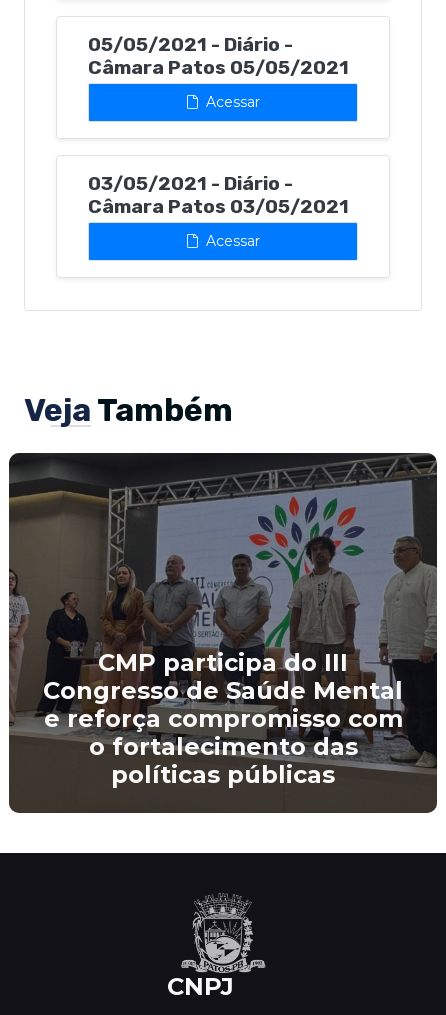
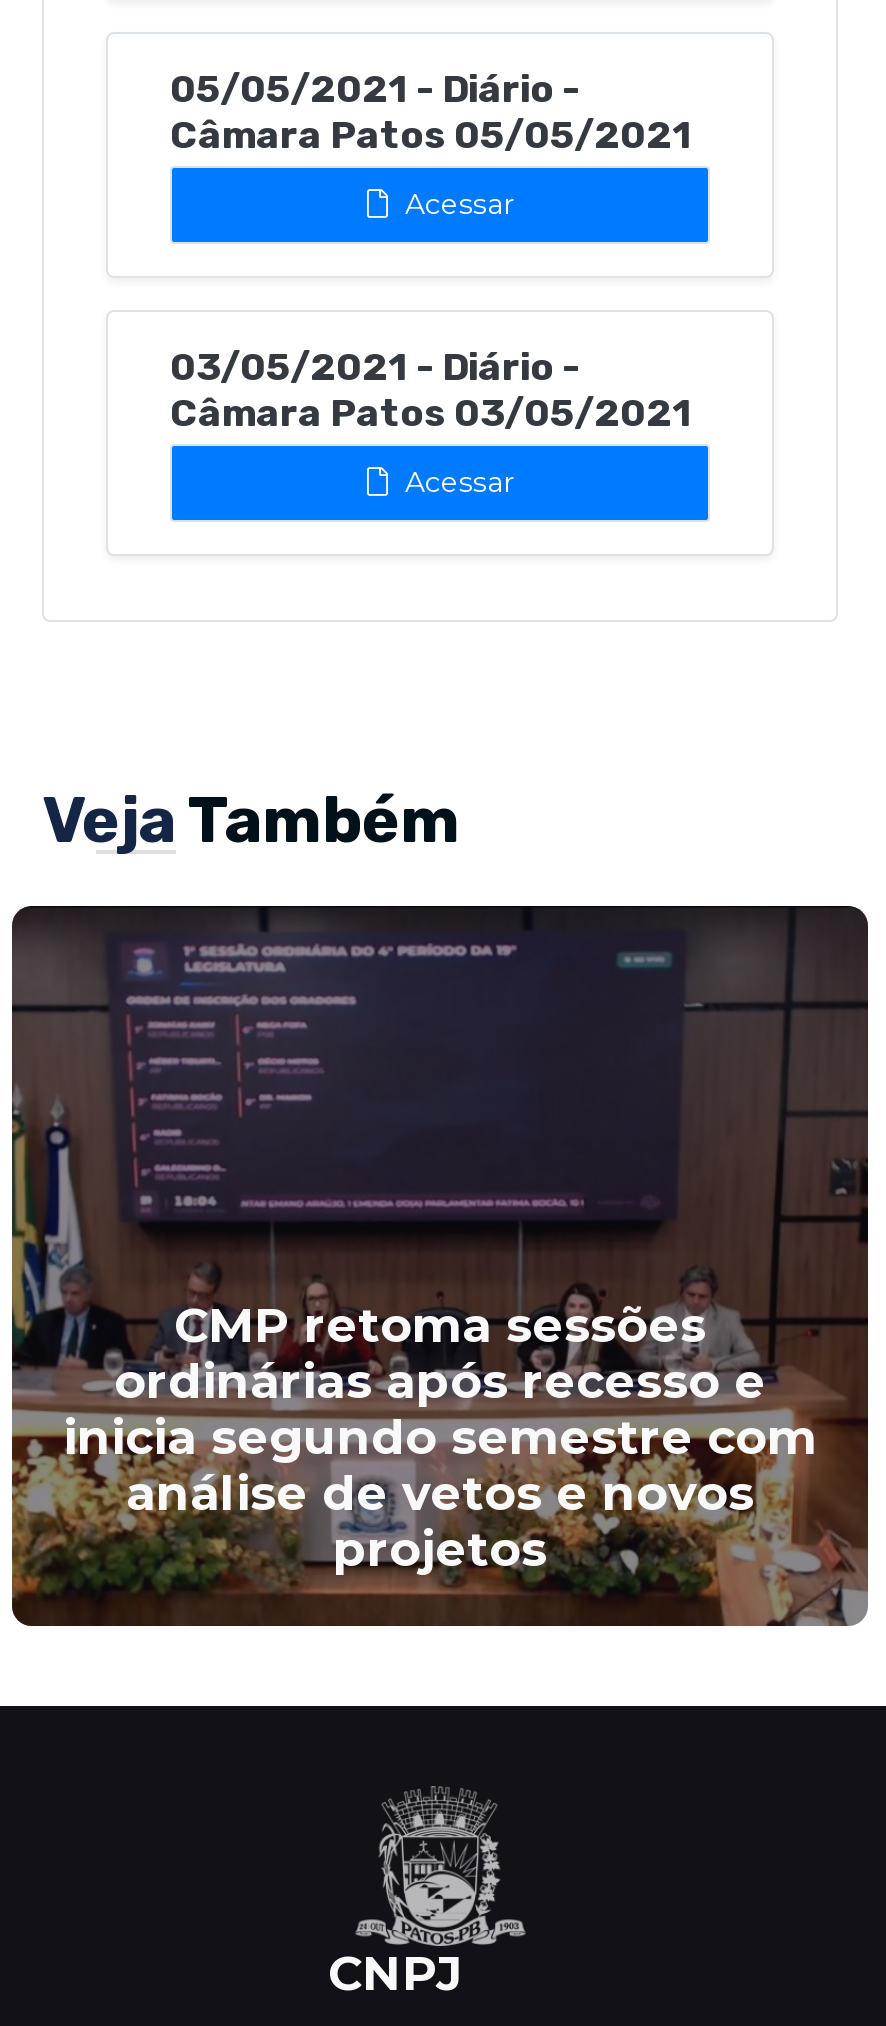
[9,453,437,813] [image] | CMP participa do III | Congresso de Saúde Mental | e reforça compromisso com | o fortalecimento das | políticas públicas -> [12,910,868,1626] [image] | CMP retoma sessões | ordinárias após recesso e | inicia segundo semestre com | análise de vetos e novos | projetos

